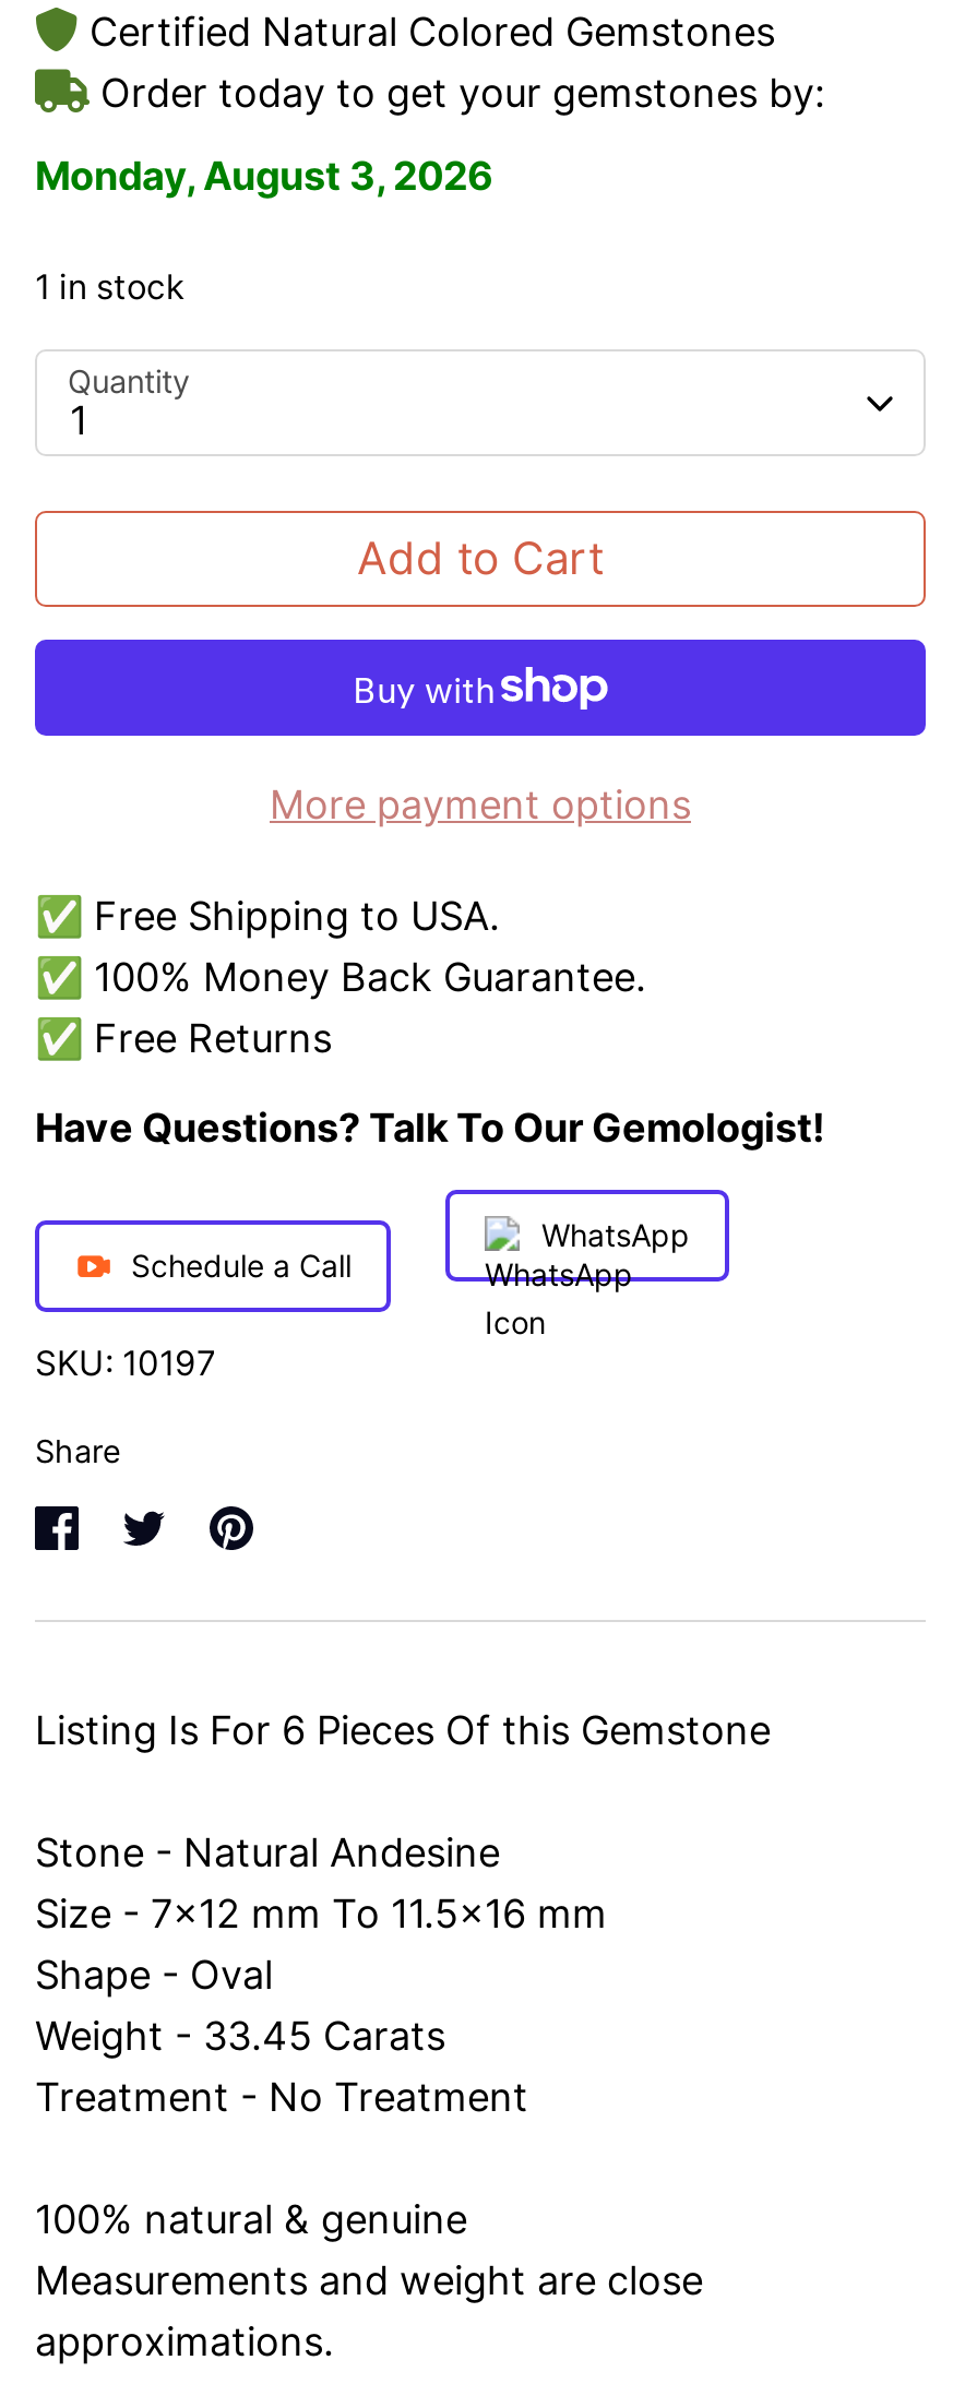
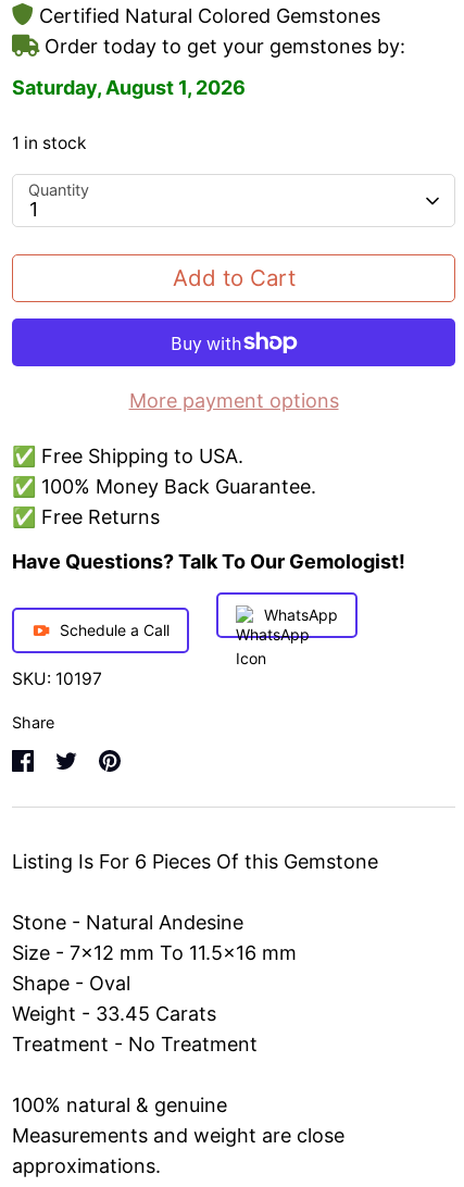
[35,152,493,198] Monday, August 3, 2026 -> [12,76,246,99] Saturday, August 1, 2026

